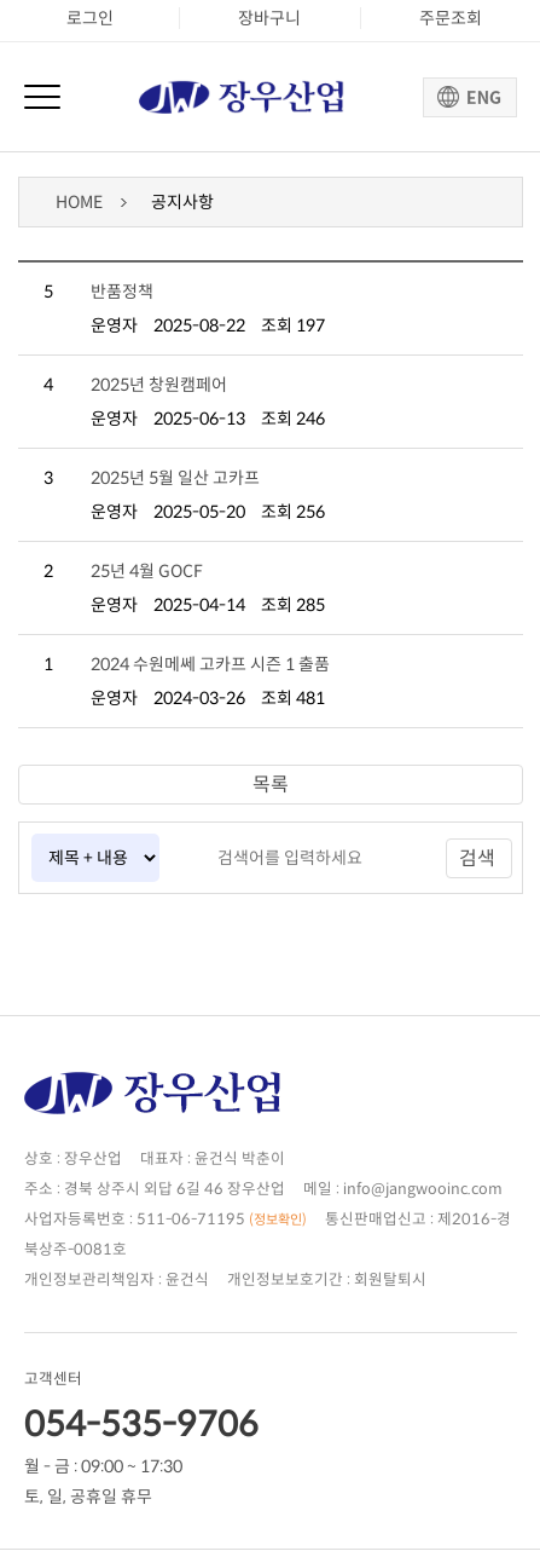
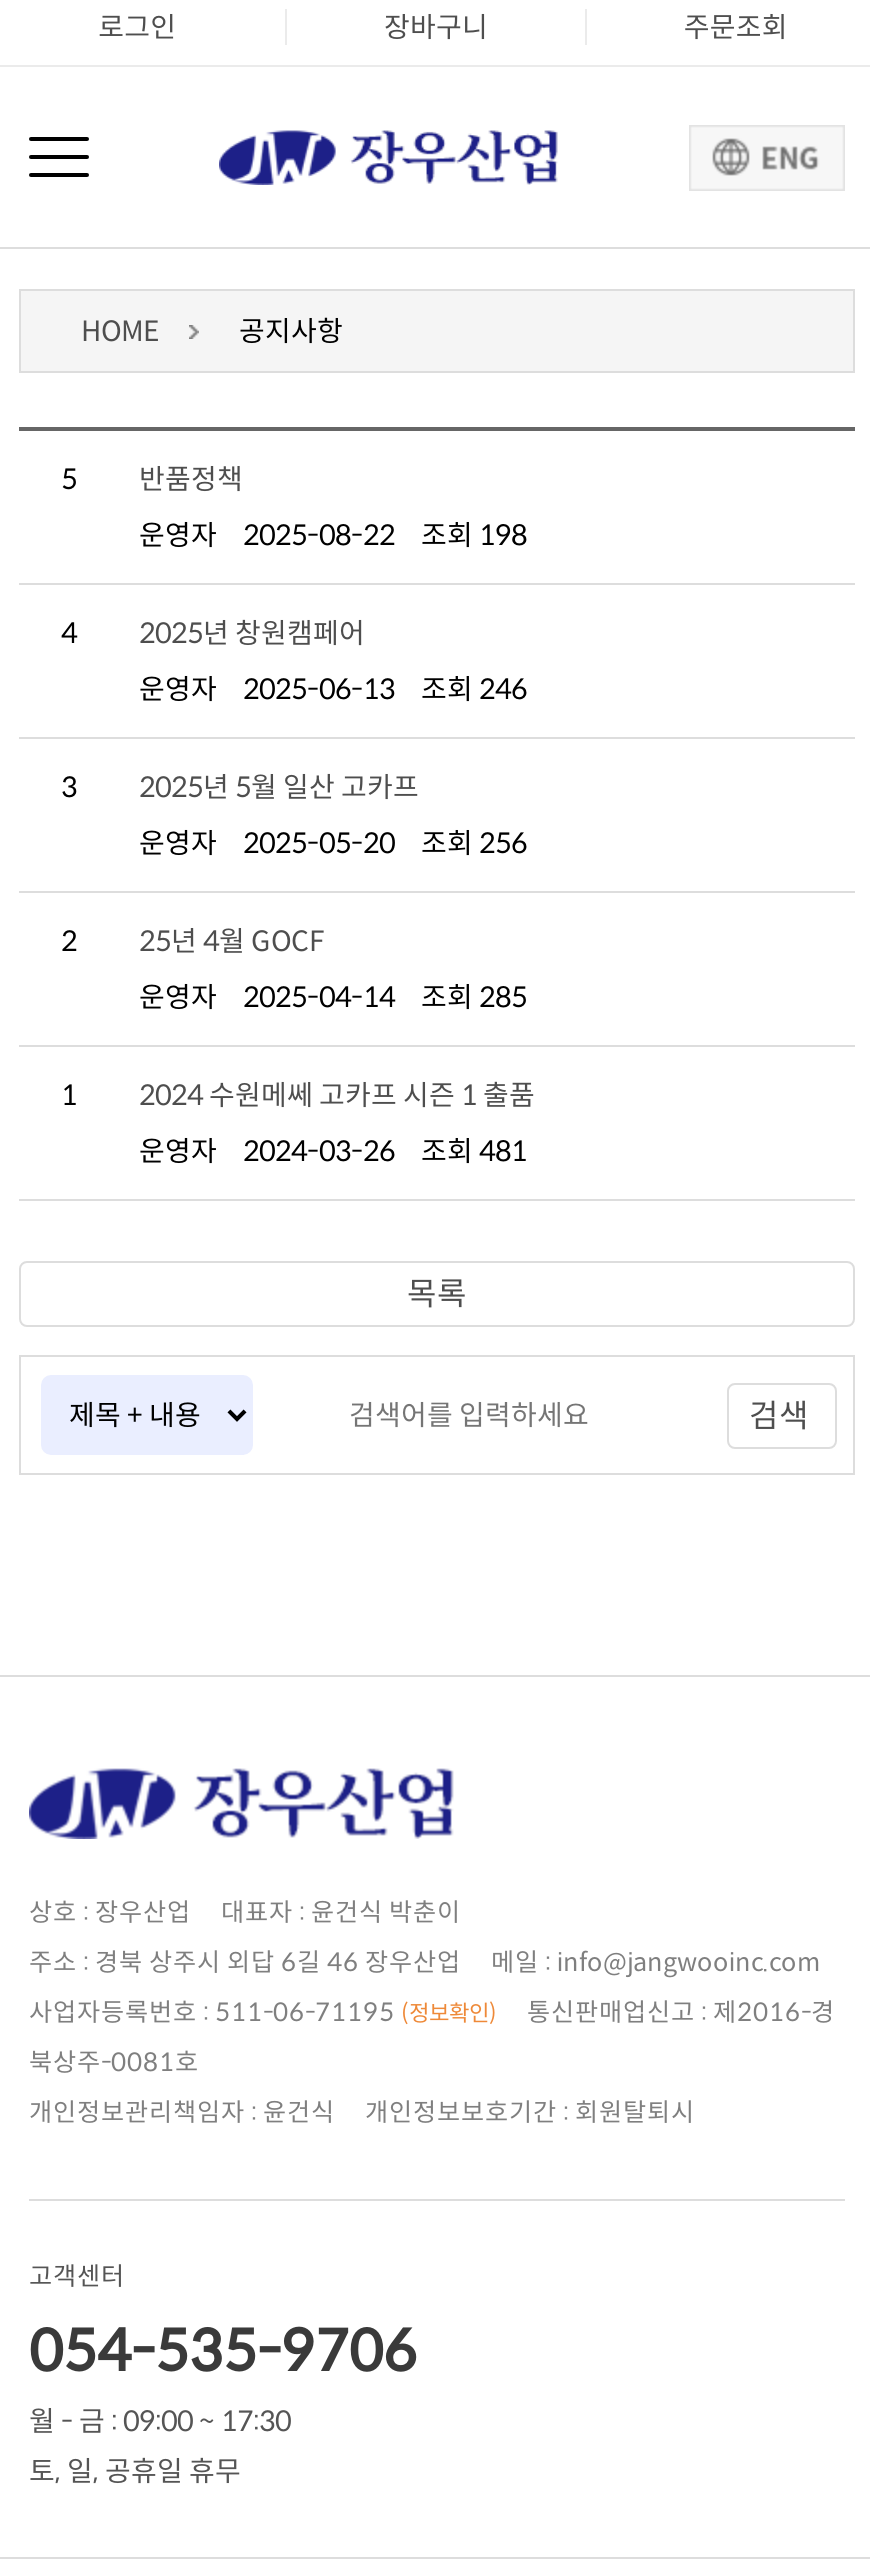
[91,315,325,336] 운영자 2025-08-22 조회 197 -> [139,517,527,553] 운영자 2025-08-22 조회 198

